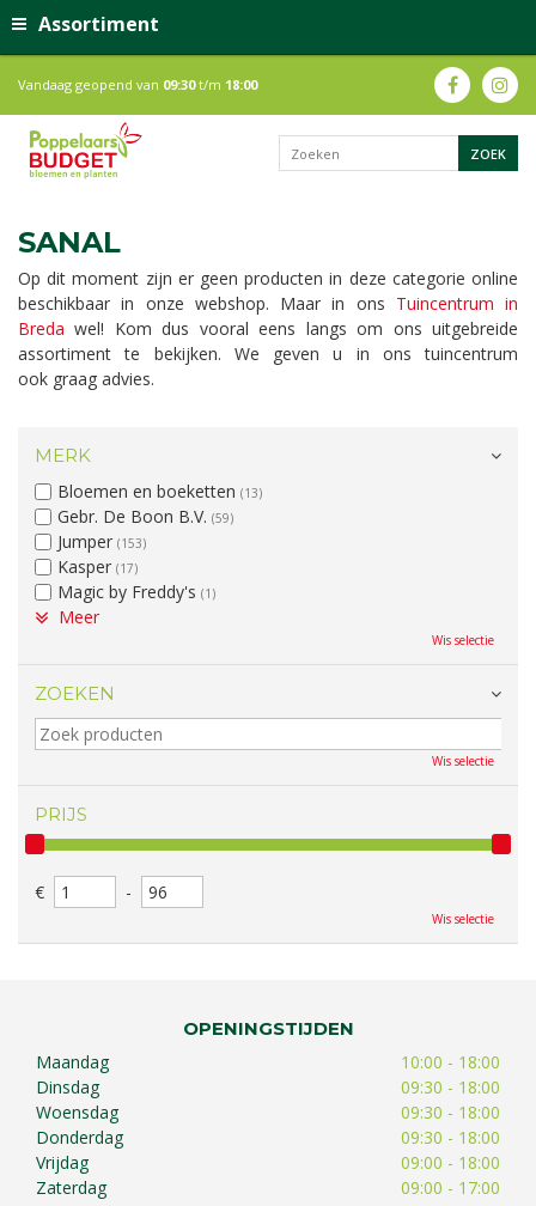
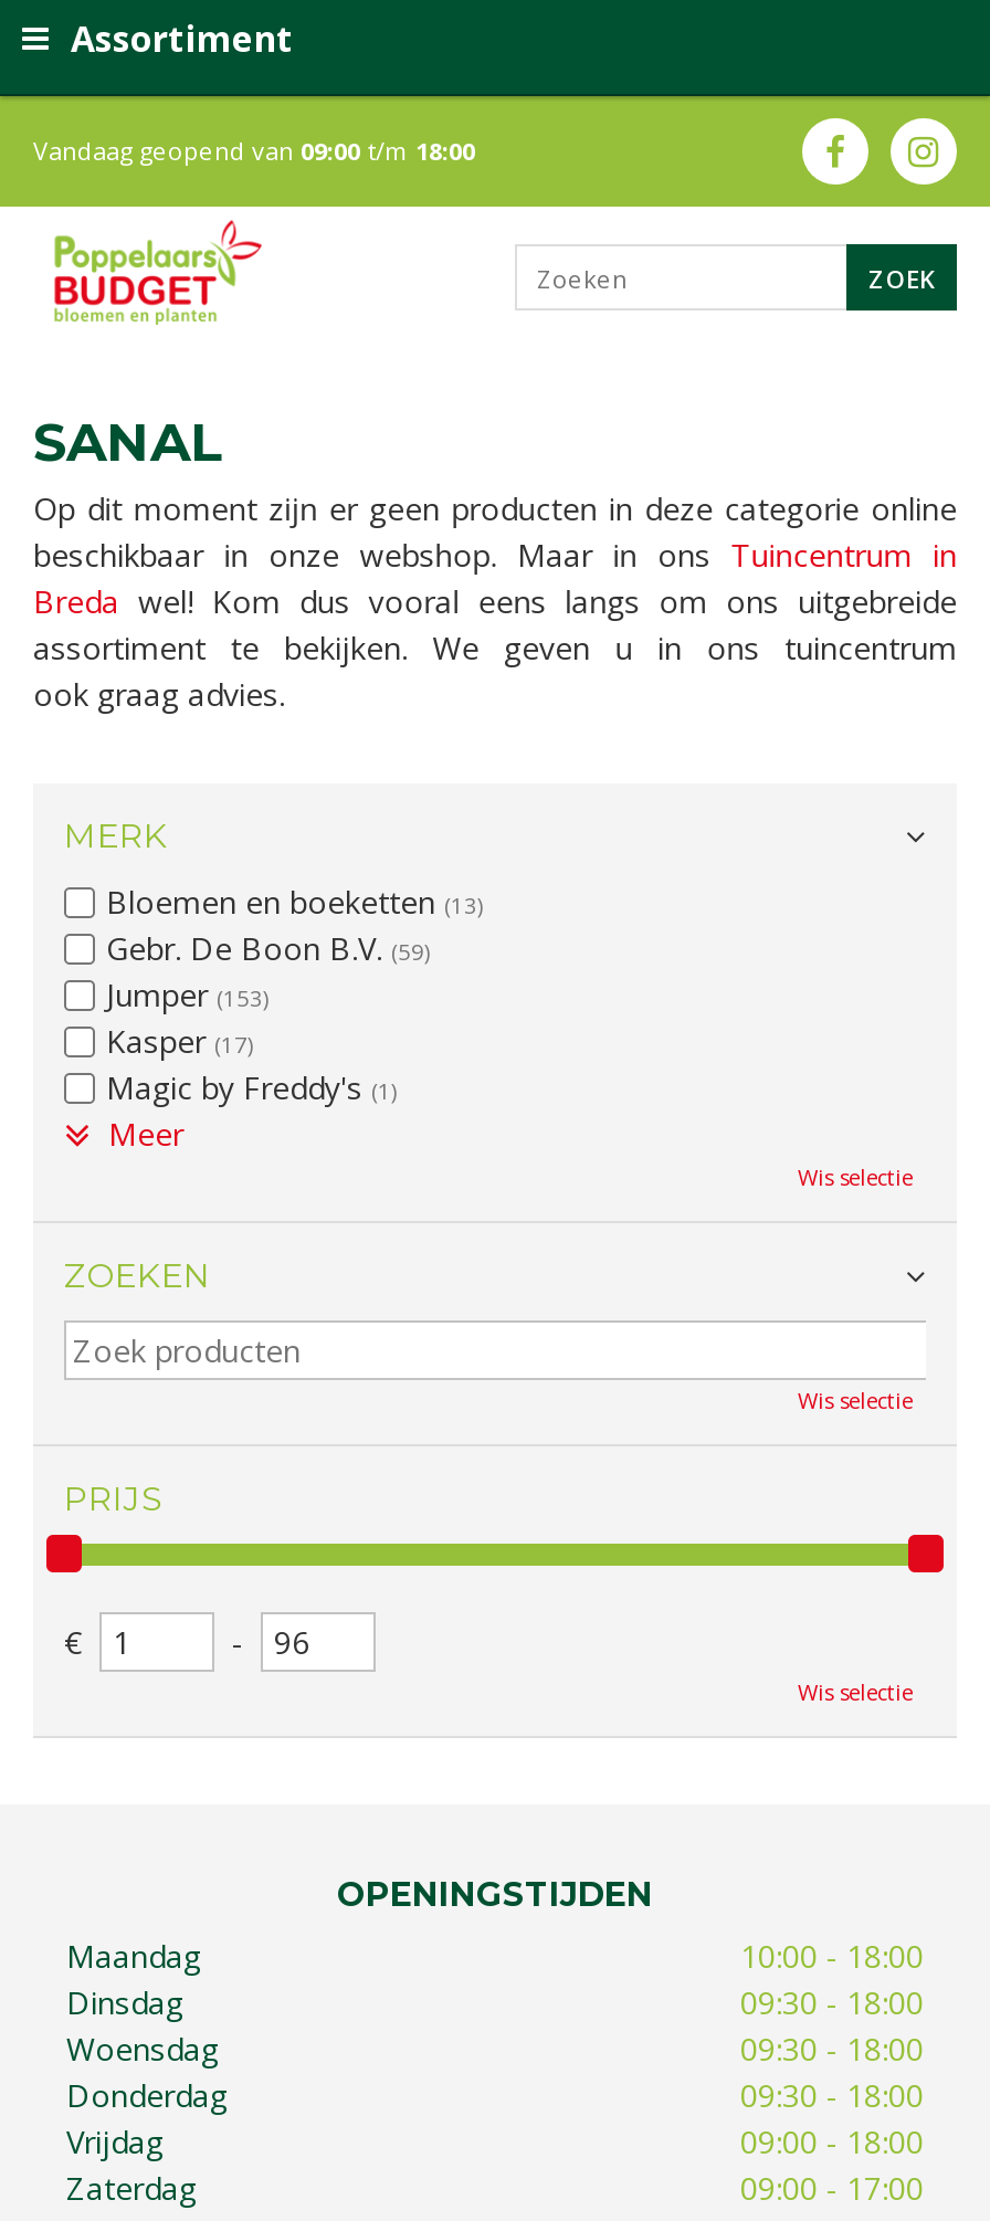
[18,75,257,93] Vandaag geopend van 09:30 t/m 18:00 -> [33,134,475,167] Vandaag geopend van 09:00 t/m 18:00

